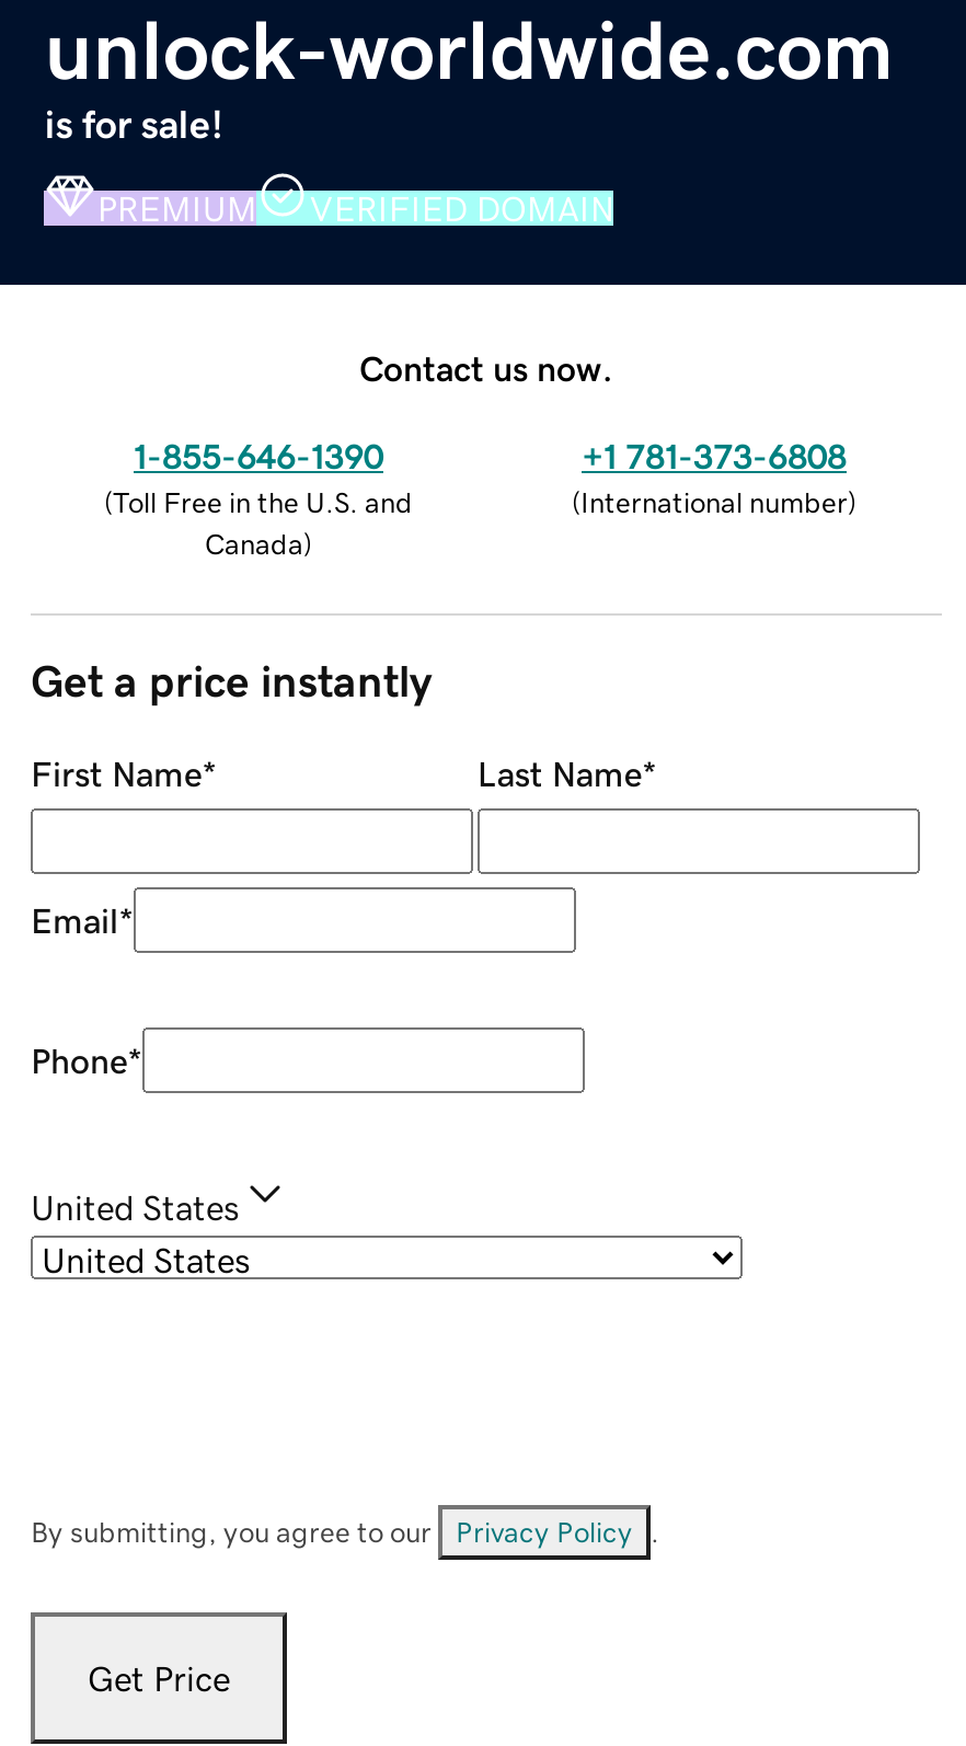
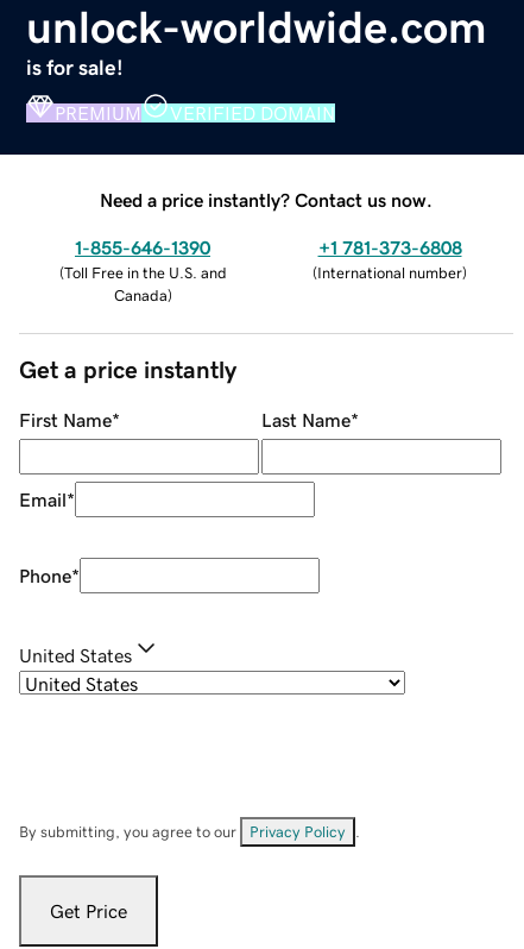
[359,350,613,385] Contact us now. -> [100,190,433,209] Need a price instantly? Contact us now.

